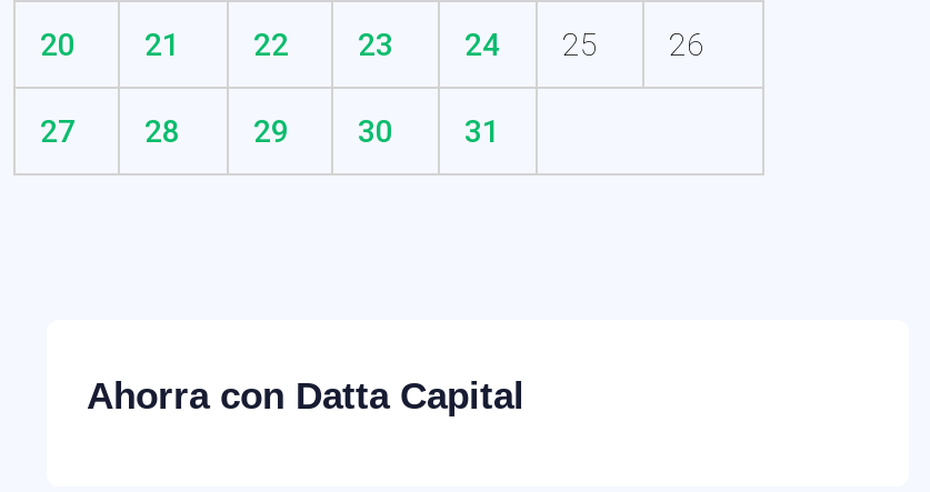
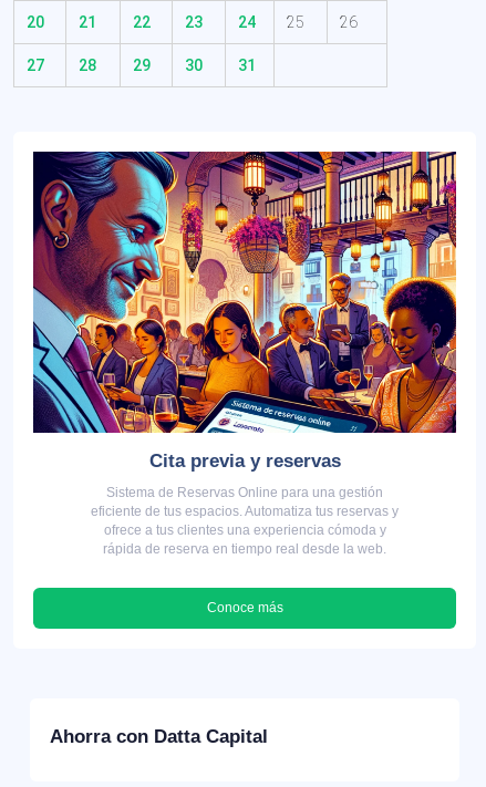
none -> [32,151,457,556] [image] | Cita previa y reservas | Sistema de Reservas Online para una gestión | eficiente de tus espacios. Automatiza tus reservas y | ofrece a tus clientes una experiencia cómoda y | rápida de reserva en tiempo real desde la web.
none -> [206,600,283,616] Conoce más

